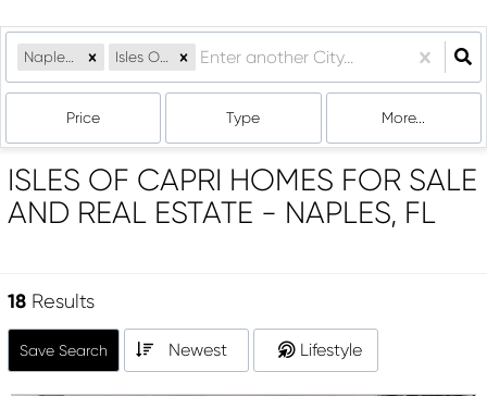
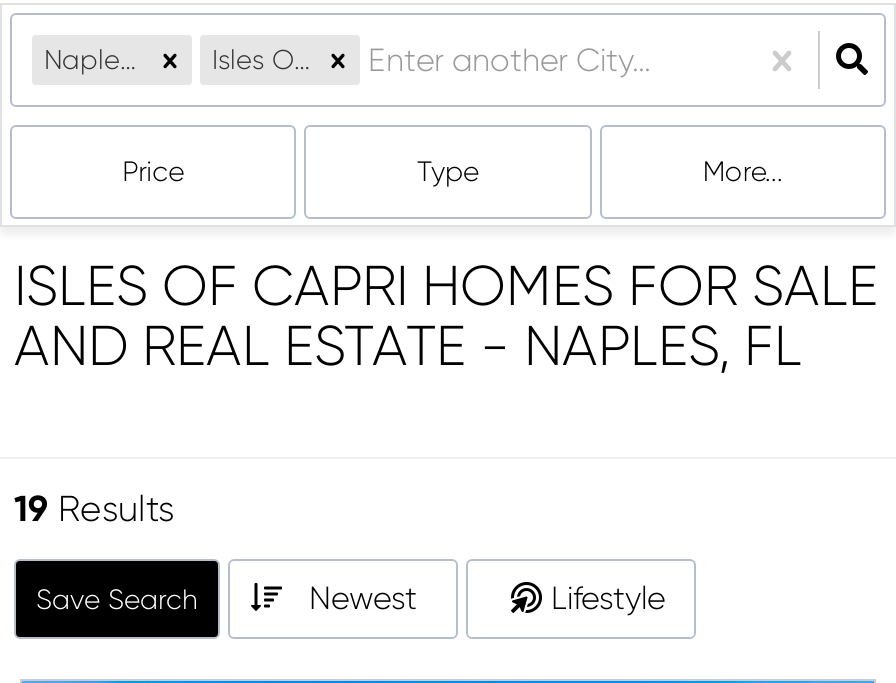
[8,289,95,313] 18 Results -> [14,487,174,531] 19 Results

